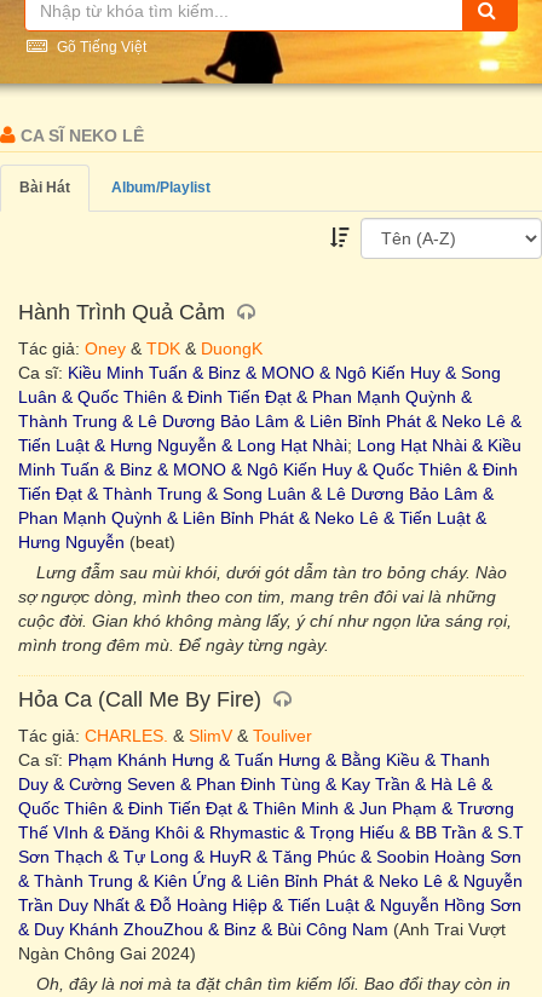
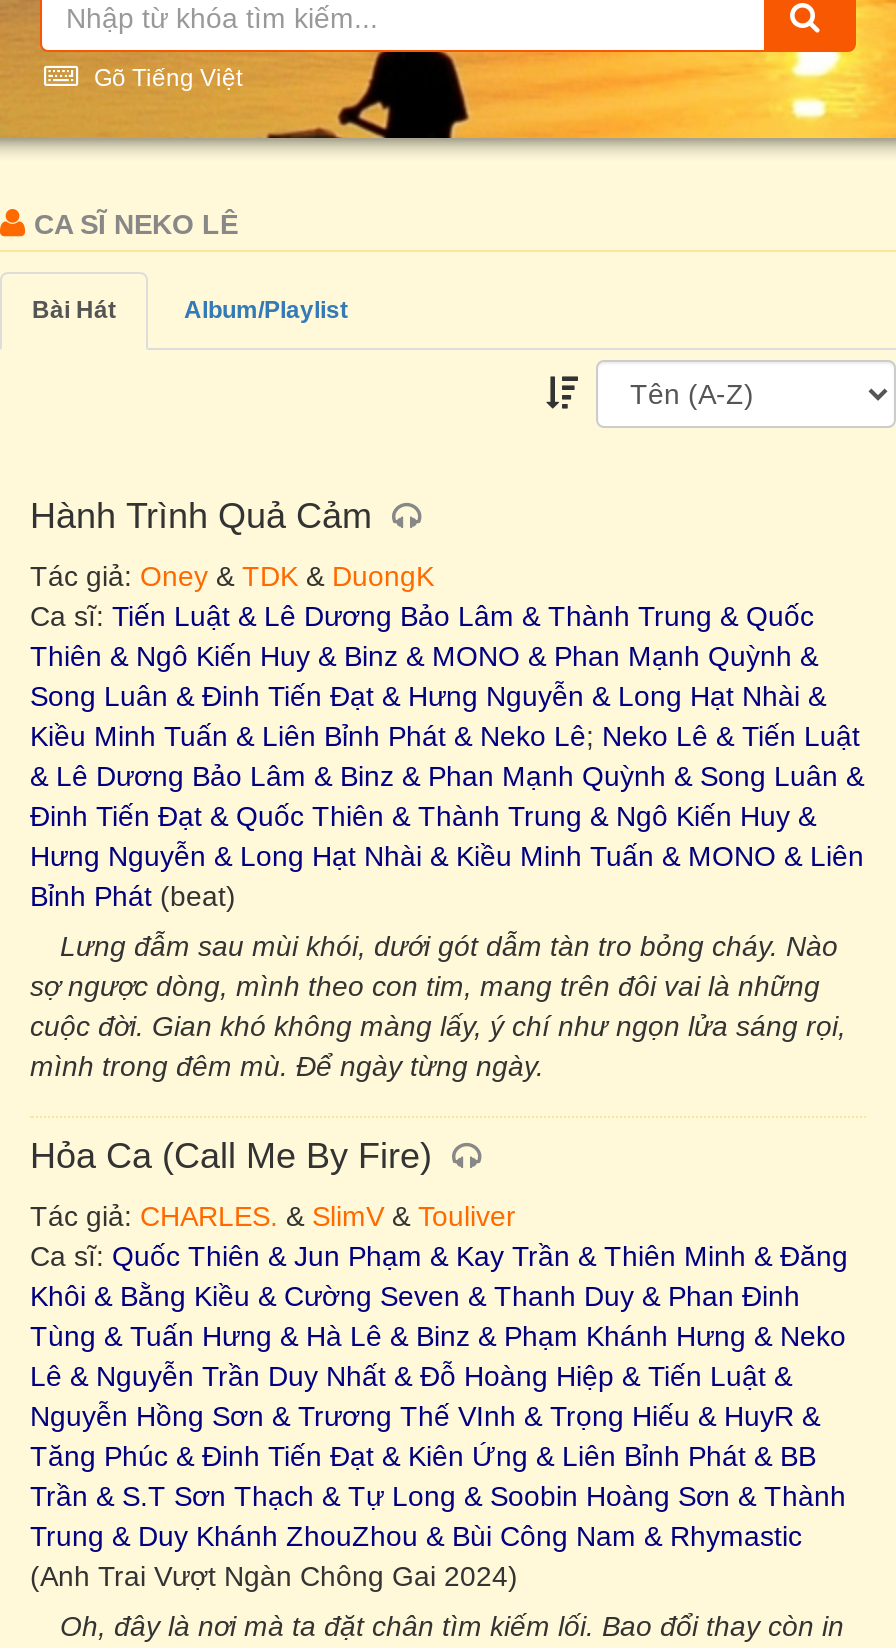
[18,363,521,552] Ca sĩ: Kiều Minh Tuấn & Binz & MONO & Ngô Kiến Huy & Song | Luân & Quốc Thiên & Đinh Tiến Đạt & Phan Mạnh Quỳnh & | Thành Trung & Lê Dương Bảo Lâm & Liên Bỉnh Phát & Neko Lê & | Tiến Luật & Hưng Nguyễn & Long Hạt Nhài; Long Hạt Nhài & Kiều | Minh Tuấn & Binz & MONO & Ngô Kiến Huy & Quốc Thiên & Đinh | Tiến Đạt & Thành Trung & Song Luân & Lê Dương Bảo Lâm & | Phan Mạnh Quỳnh & Liên Bỉnh Phát & Neko Lê & Tiến Luật & | Hưng Nguyễn (beat) -> [30,600,864,912] Ca sĩ: Tiến Luật & Lê Dương Bảo Lâm & Thành Trung & Quốc | Thiên & Ngô Kiến Huy & Binz & MONO & Phan Mạnh Quỳnh & | Song Luân & Đinh Tiến Đạt & Hưng Nguyễn & Long Hạt Nhài & | Kiều Minh Tuấn & Liên Bỉnh Phát & Neko Lê; Neko Lê & Tiến Luật | & Lê Dương Bảo Lâm & Binz & Phan Mạnh Quỳnh & Song Luân & | Đinh Tiến Đạt & Quốc Thiên & Thành Trung & Ngô Kiến Huy & | Hưng Nguyễn & Long Hạt Nhài & Kiều Minh Tuấn & MONO & Liên | Bỉnh Phát (beat)
[18,750,524,963] Ca sĩ: Phạm Khánh Hưng & Tuấn Hưng & Bằng Kiều & Thanh | Duy & Cường Seven & Phan Đinh Tùng & Kay Trần & Hà Lê & | Quốc Thiên & Đinh Tiến Đạt & Thiên Minh & Jun Phạm & Trương | Thế VInh & Đăng Khôi & Rhymastic & Trọng Hiếu & BB Trần & S.T | Sơn Thạch & Tự Long & HuyR & Tăng Phúc & Soobin Hoàng Sơn | & Thành Trung & Kiên Ứng & Liên Bỉnh Phát & Neko Lê & Nguyễn | Trần Duy Nhất & Đỗ Hoàng Hiệp & Tiến Luật & Nguyễn Hồng Sơn | & Duy Khánh ZhouZhou & Binz & Bùi Công Nam (Anh Trai Vượt | Ngàn Chông Gai 2024) -> [30,1240,848,1592] Ca sĩ: Quốc Thiên & Jun Phạm & Kay Trần & Thiên Minh & Đăng | Khôi & Bằng Kiều & Cường Seven & Thanh Duy & Phan Đinh | Tùng & Tuấn Hưng & Hà Lê & Binz & Phạm Khánh Hưng & Neko | Lê & Nguyễn Trần Duy Nhất & Đỗ Hoàng Hiệp & Tiến Luật & | Nguyễn Hồng Sơn & Trương Thế VInh & Trọng Hiếu & HuyR & | Tăng Phúc & Đinh Tiến Đạt & Kiên Ứng & Liên Bỉnh Phát & BB | Trần & S.T Sơn Thạch & Tự Long & Soobin Hoàng Sơn & Thành | Trung & Duy Khánh ZhouZhou & Bùi Công Nam & Rhymastic | (Anh Trai Vượt Ngàn Chông Gai 2024)

